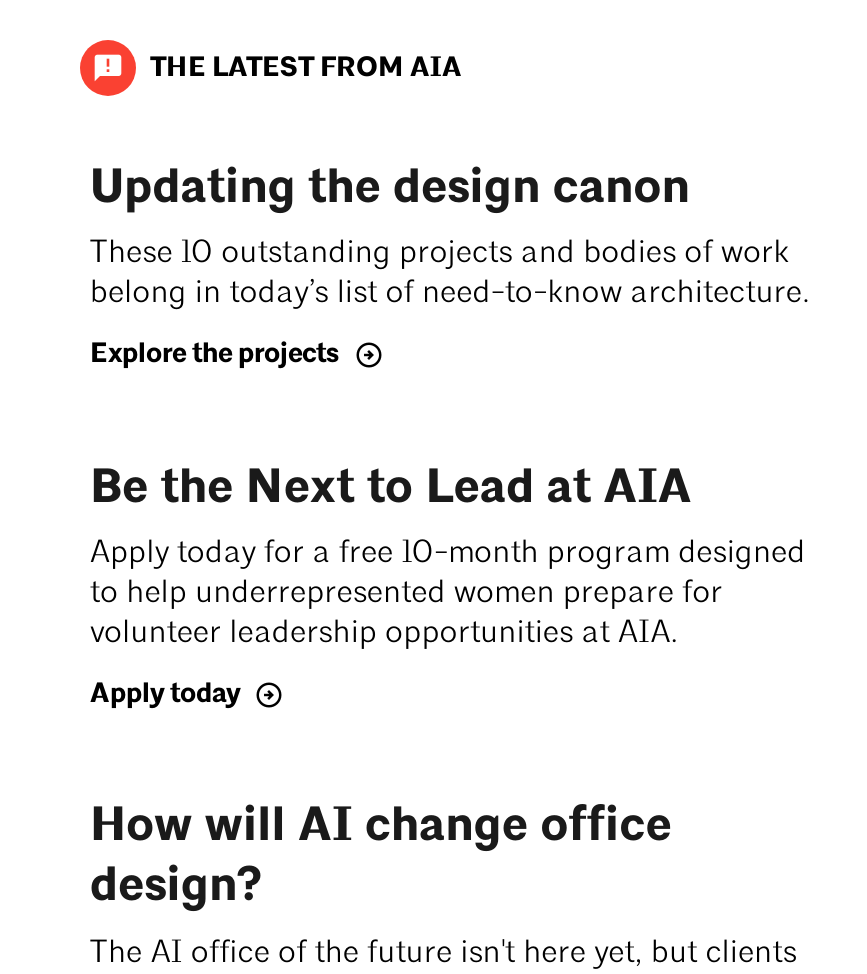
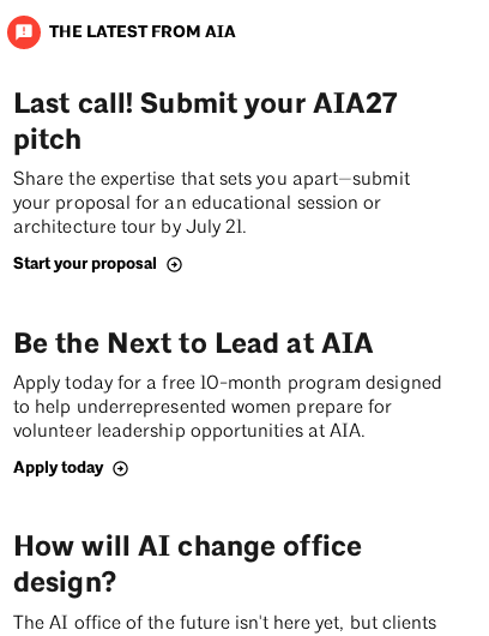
[90,157,810,310] Updating the design canon | These 10 outstanding projects and bodies of work | belong in today’s list of need-to-know architecture. -> [13,86,410,238] Last call! Submit your AIA27 | pitch | Share the expertise that sets you apart—submit | your proposal for an educational session or | architecture tour by July 21.
[90,336,340,370] Explore the projects -> [13,253,157,274] Start your proposal

